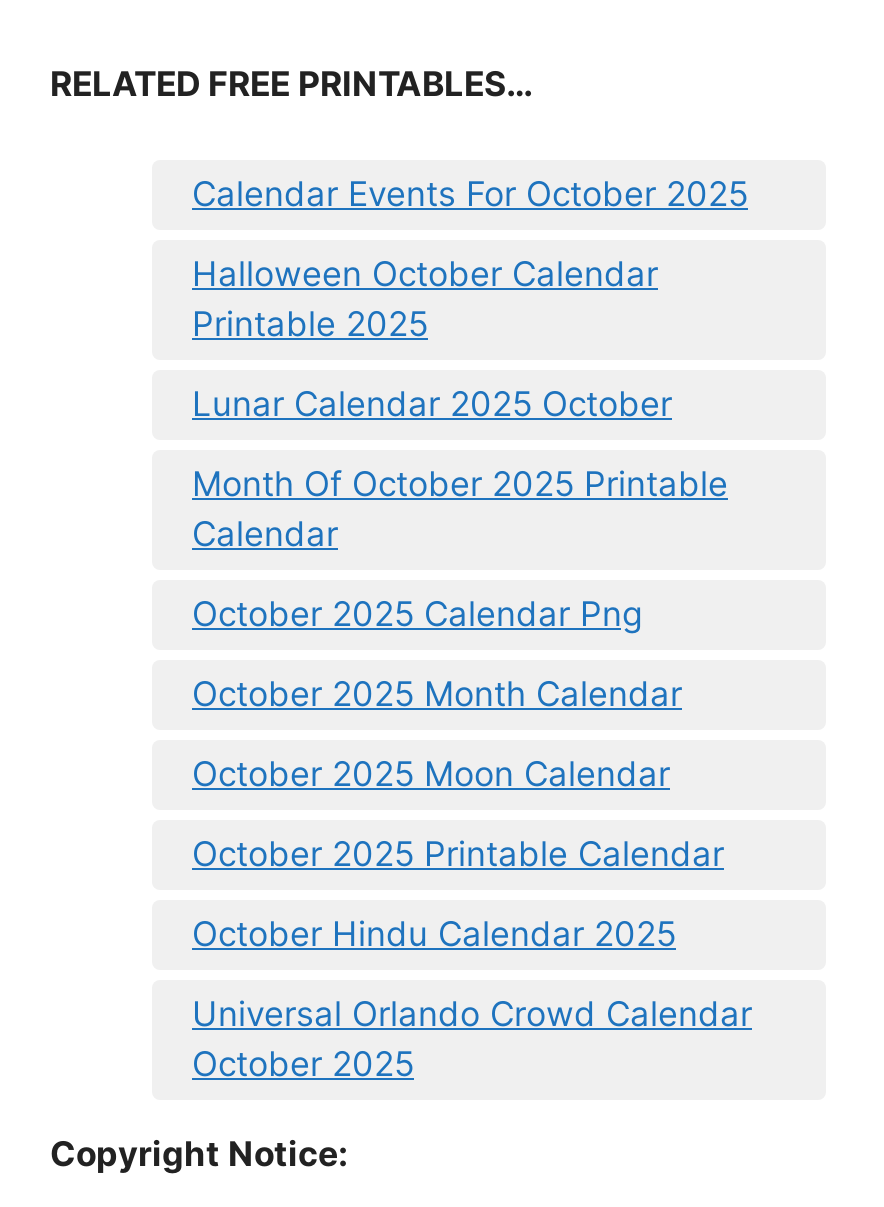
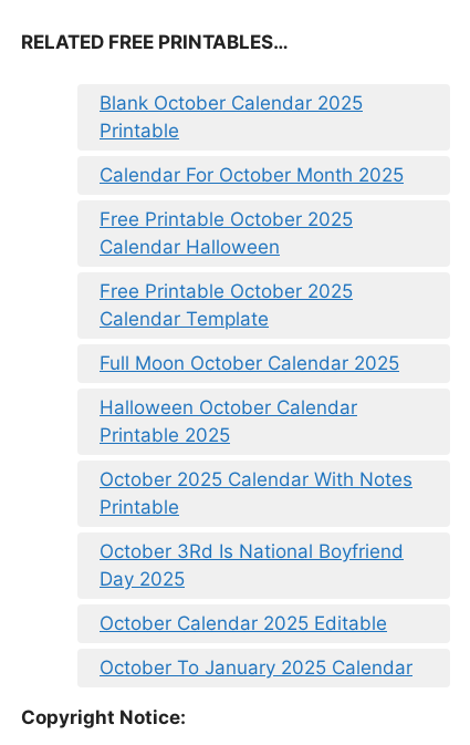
[192,175,748,215] Calendar Events For October 2025 -> [100,92,404,374] Blank October Calendar 2025 | Printable | Calendar For October Month 2025 | Free Printable October 2025 | Calendar Halloween | Free Printable October 2025 | Calendar Template | Full Moon October Calendar 2025
moved [192,255,658,345] -> [100,397,357,446]: Halloween October Calendar | Printable 2025
[192,385,752,1085] Lunar Calendar 2025 October | Month Of October 2025 Printable | Calendar | October 2025 Calendar Png | October 2025 Month Calendar | October 2025 Moon Calendar | October 2025 Printable Calendar | October Hindu Calendar 2025 | Universal Orlando Crowd Calendar | October 2025 -> [100,469,412,679] October 2025 Calendar With Notes | Printable | October 3Rd Is National Boyfriend | Day 2025 | October Calendar 2025 Editable | October To January 2025 Calendar

